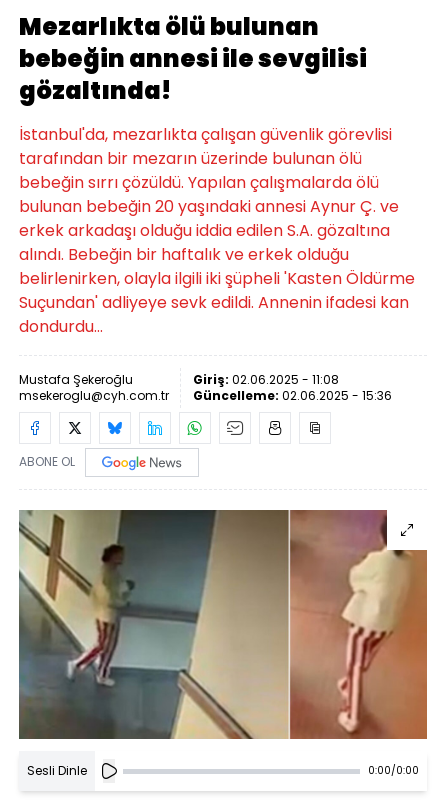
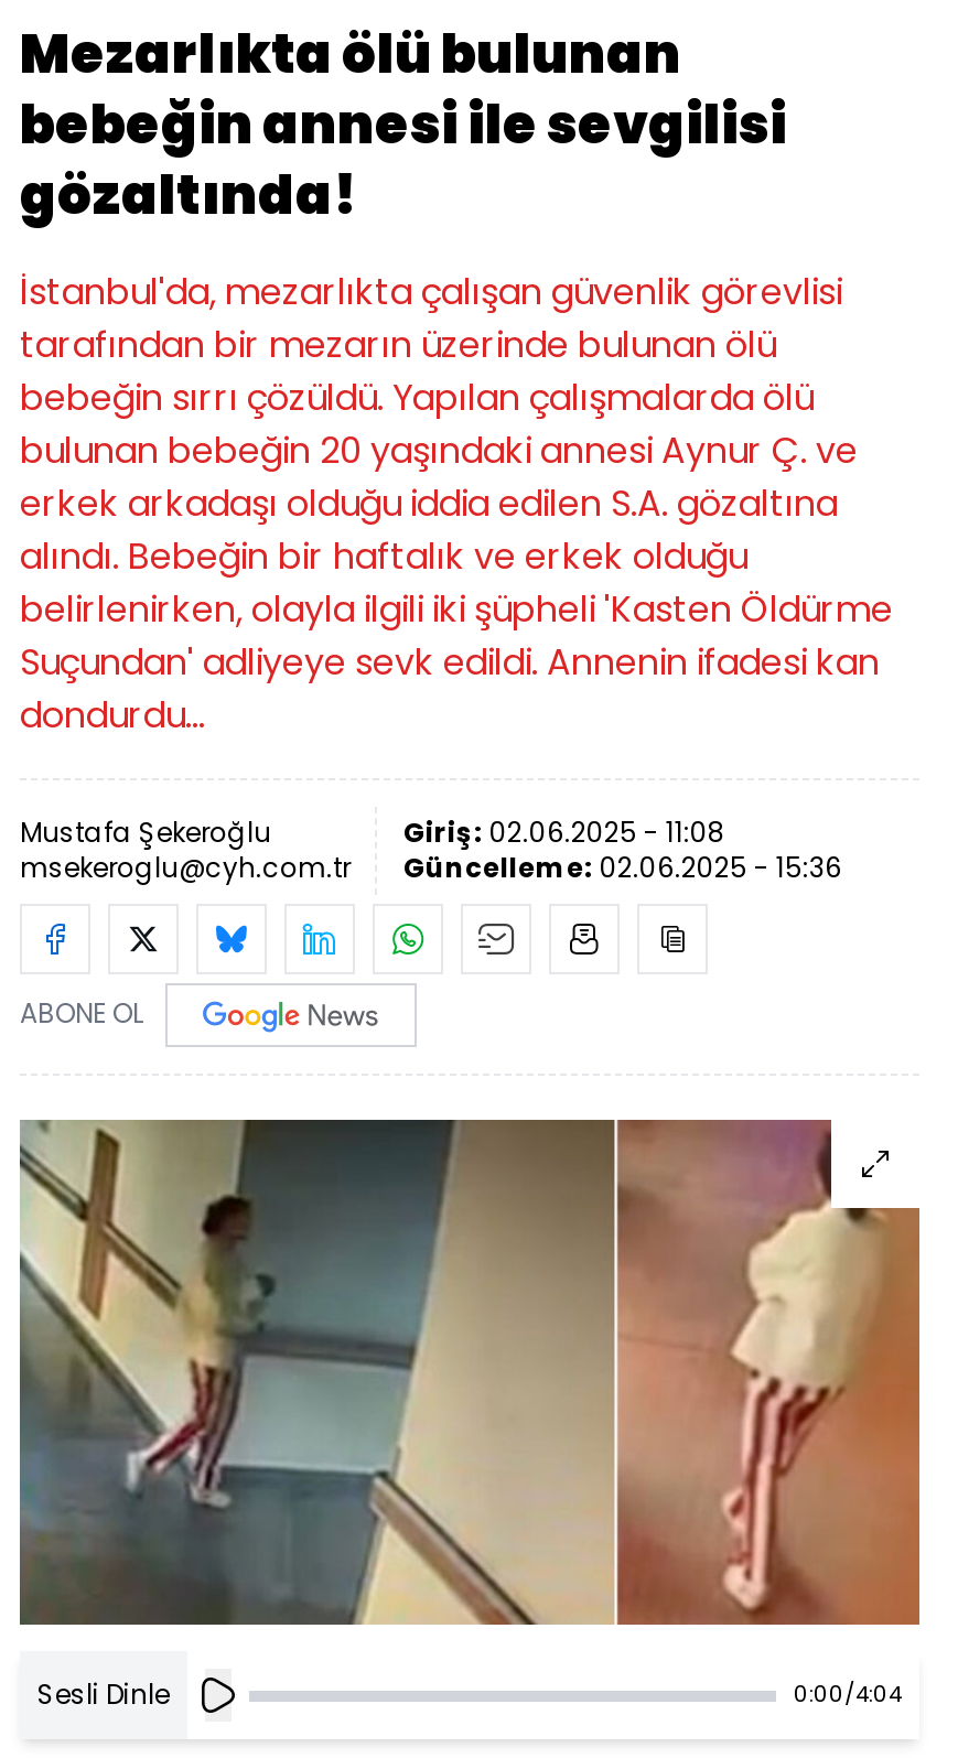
[368,763,419,778] 0:00/0:00 -> [794,1678,902,1711] 0:00/4:04

